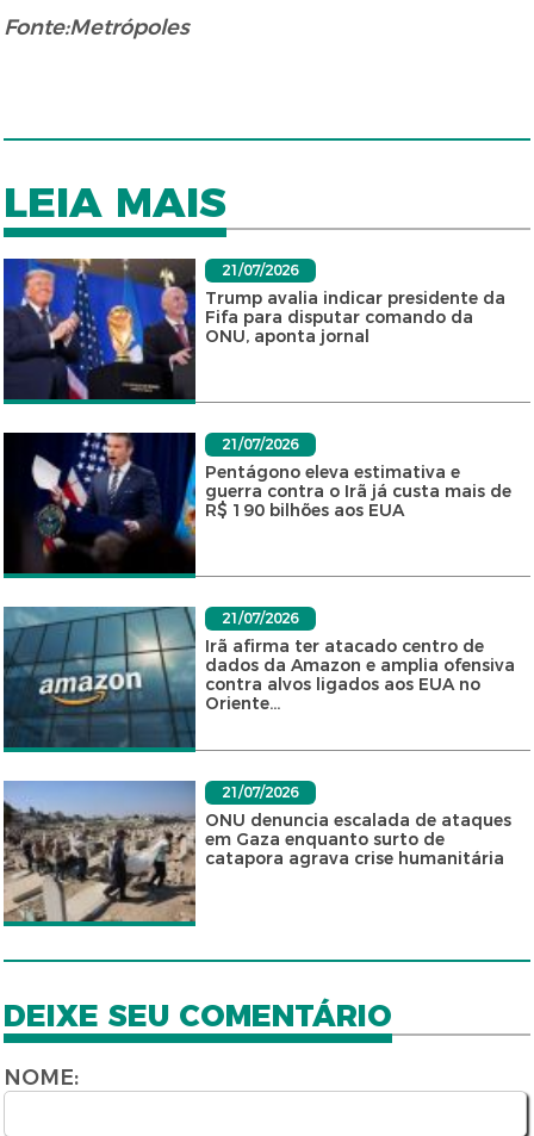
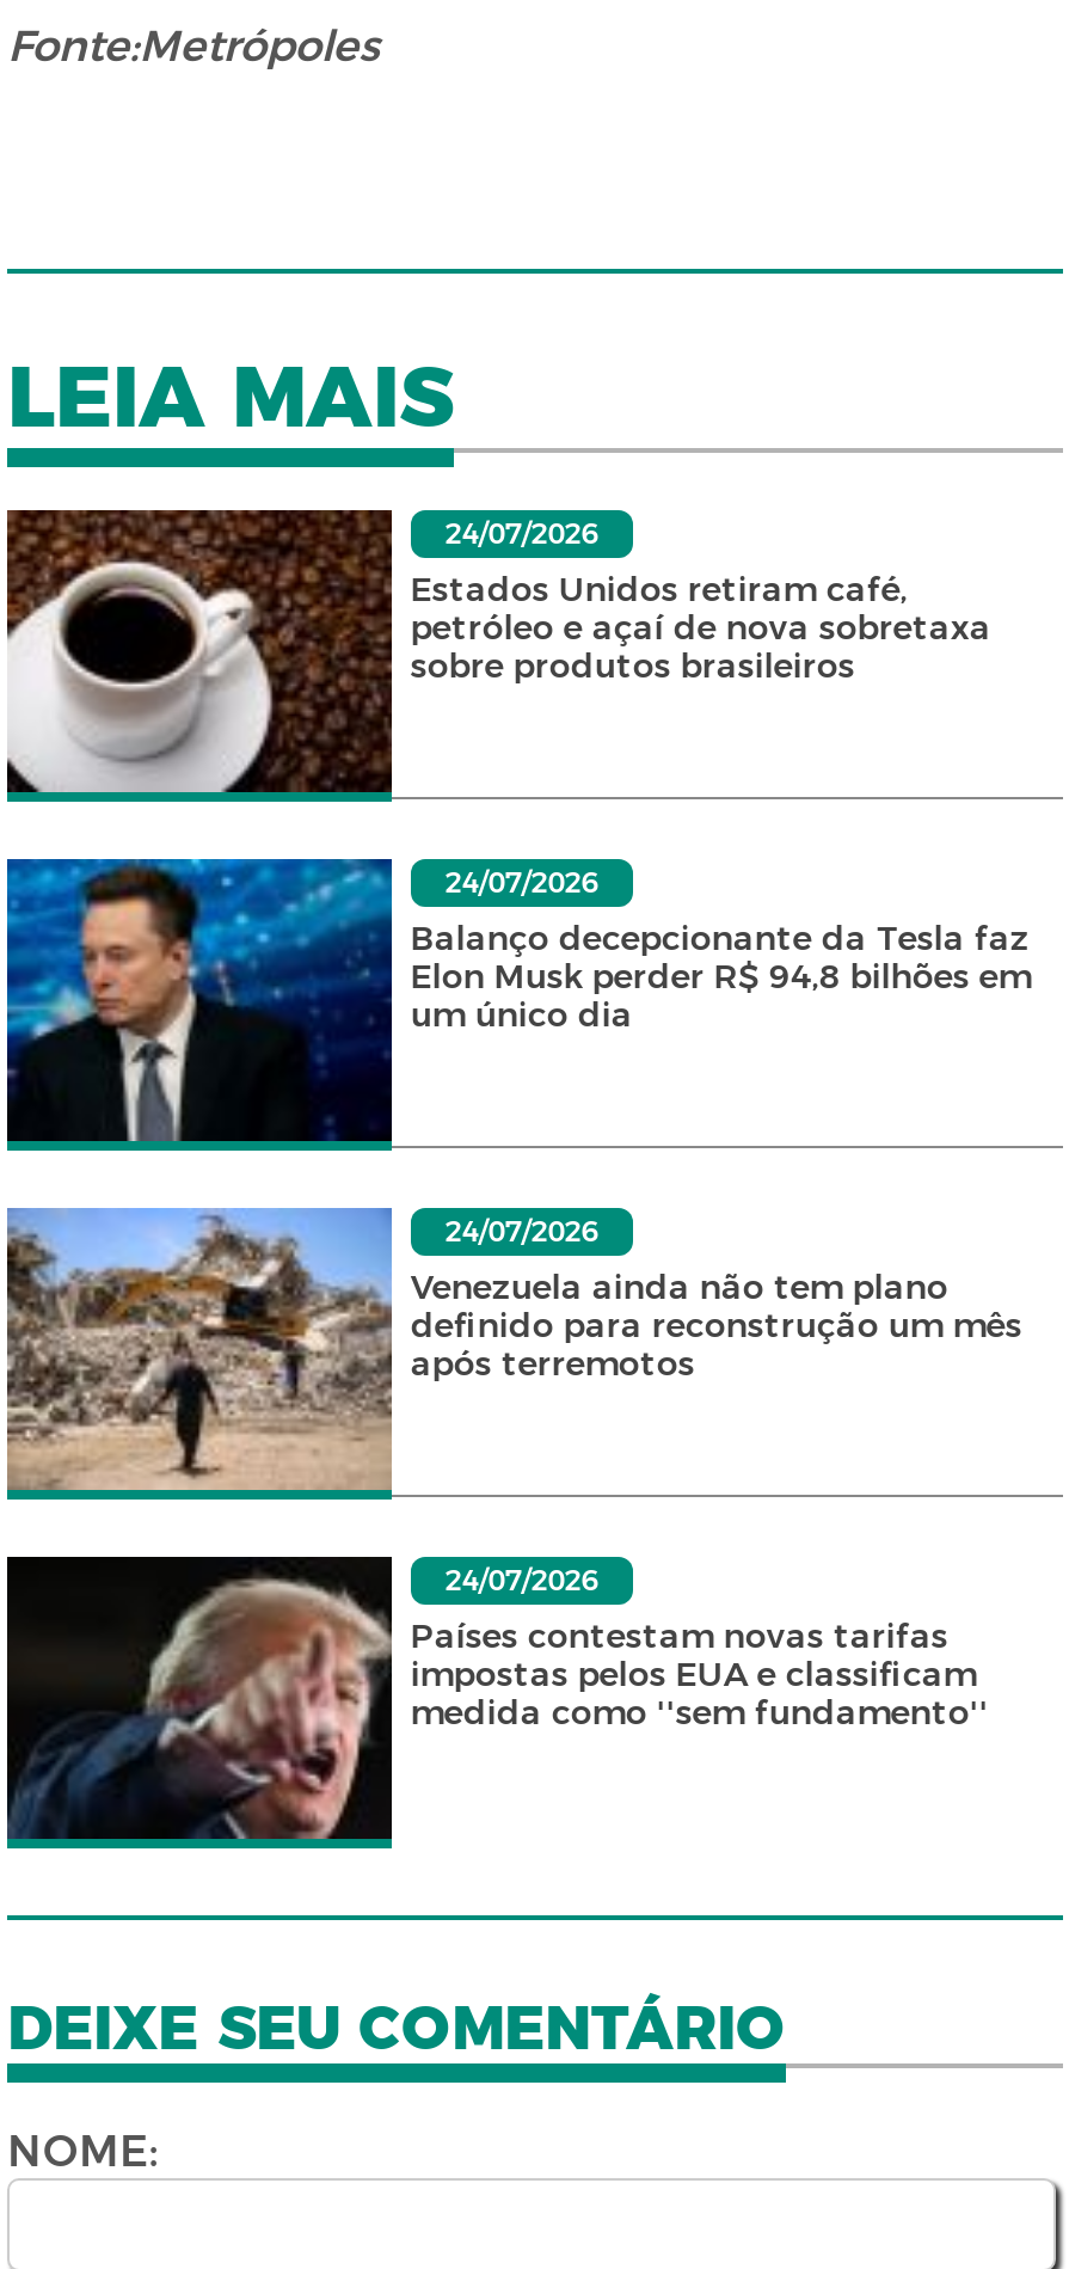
[4,257,505,401] [image] | 21/07/2026 | Trump avalia indicar presidente da | Fifa para disputar comando da | ONU, aponta jornal -> [7,508,991,795] [image] | 24/07/2026 | Estados Unidos retiram café, | petróleo e açaí de nova sobretaxa | sobre produtos brasileiros
[4,432,511,575] [image] | 21/07/2026 | Pentágono eleva estimativa e | guerra contra o Irã já custa mais de | R$ 190 bilhões aos EUA -> [7,857,1031,1143] [image] | 24/07/2026 | Balanço decepcionante da Tesla faz | Elon Musk perder R$ 94,8 bilhões em | um único dia
[4,606,515,749] [image] | 21/07/2026 | Irã afirma ter atacado centro de | dados da Amazon e amplia ofensiva | contra alvos ligados aos EUA no | Oriente... -> [7,1206,1022,1492] [image] | 24/07/2026 | Venezuela ainda não tem plano | definido para reconstrução um mês | após terremotos
[4,780,511,923] [image] | 21/07/2026 | ONU denuncia escalada de ataques | em Gaza enquanto surto de | catapora agrava crise humanitária -> [7,1554,988,1841] [image] | 24/07/2026 | Países contestam novas tarifas | impostas pelos EUA e classificam | medida como ''sem fundamento''

